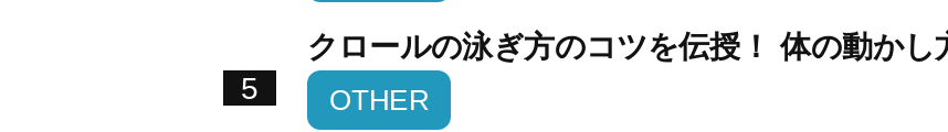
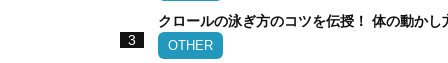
[241,70,259,106] 5 -> [128,32,136,48] 3

